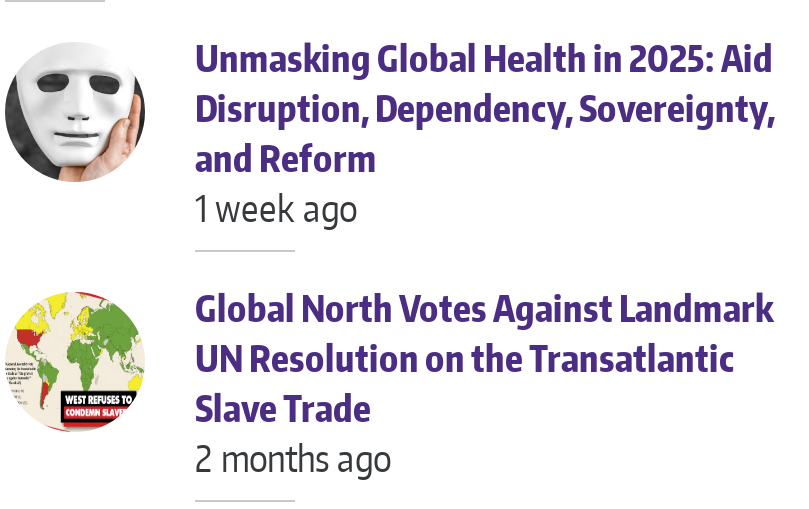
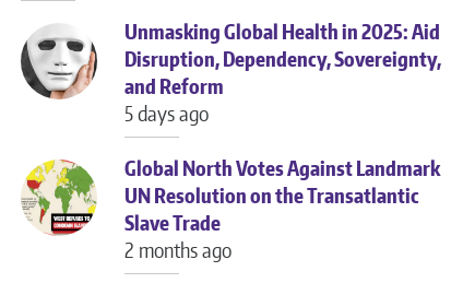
[195,185,357,231] 1 week ago -> [124,101,209,126] 5 days ago

